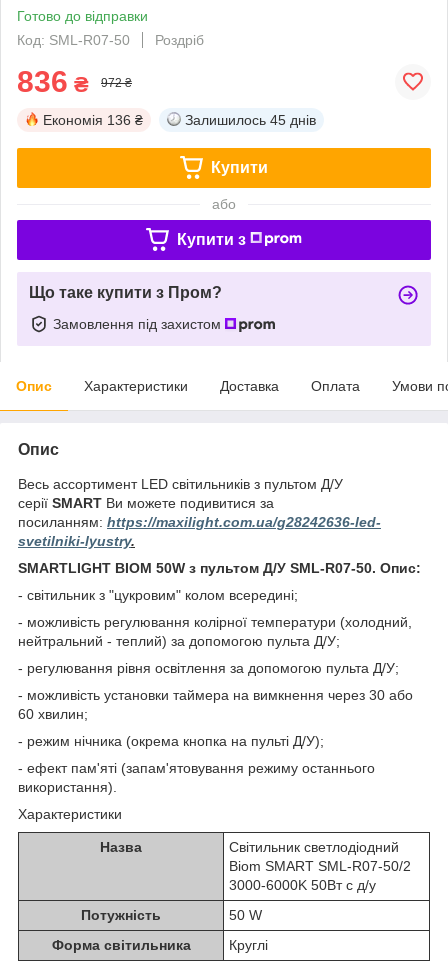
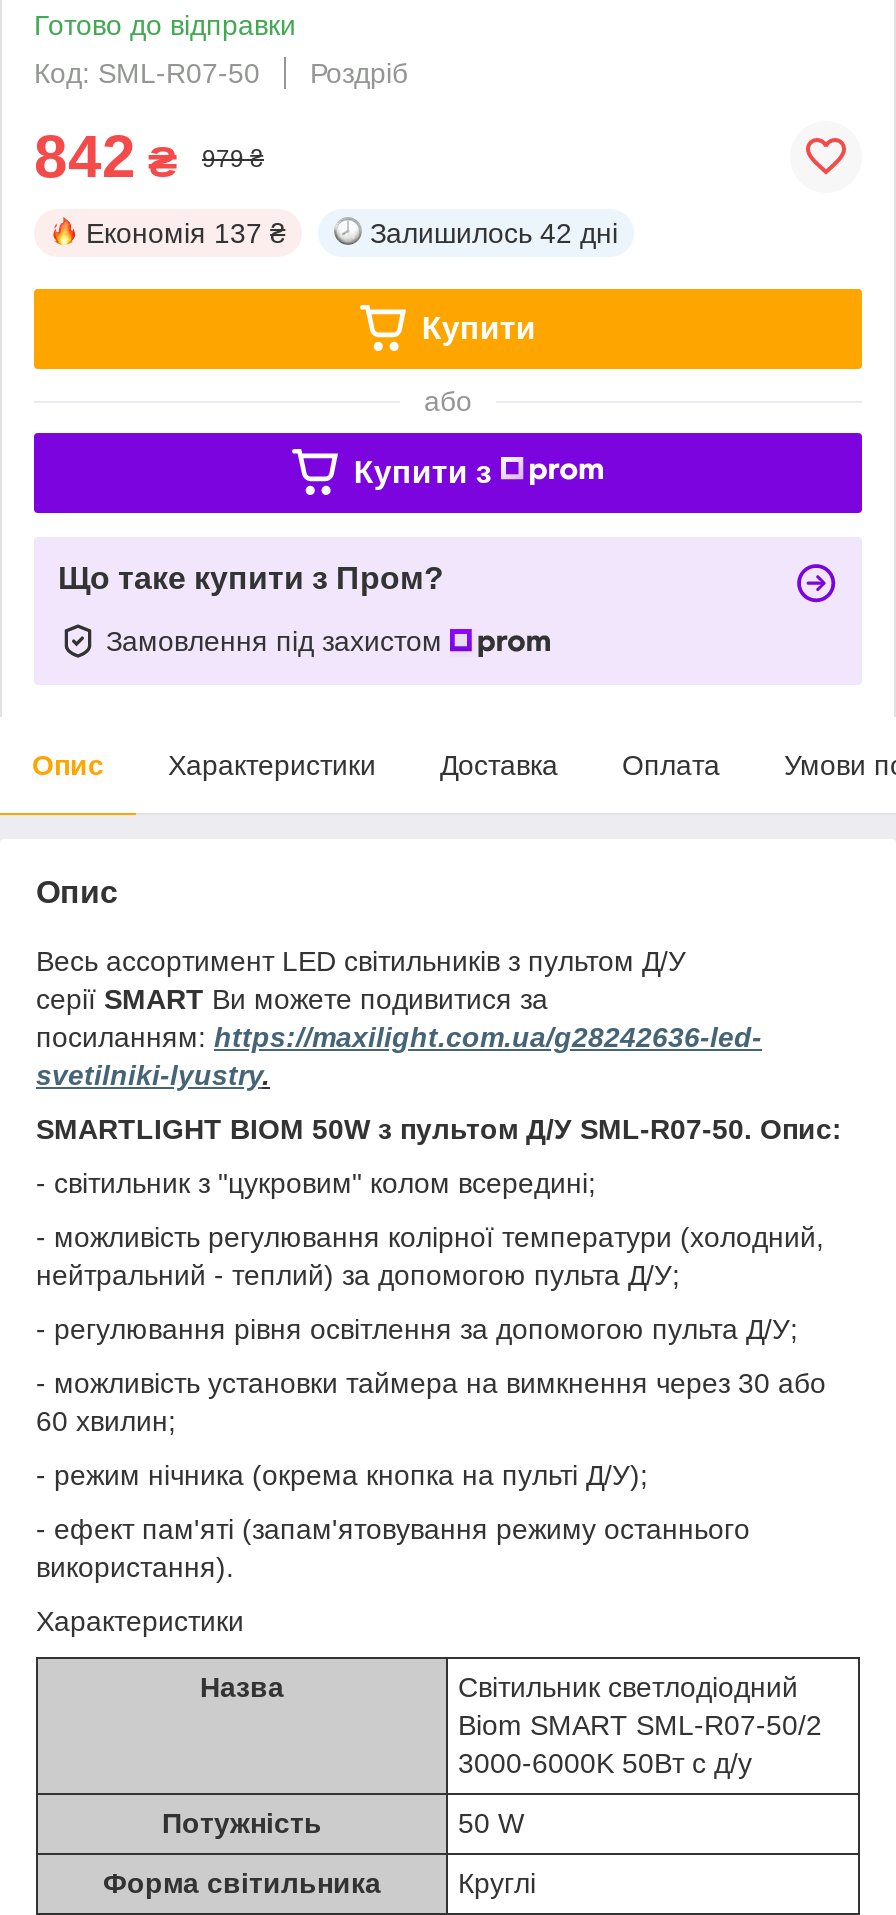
[17,65,89,98] 836 ₴ -> [34,123,178,189] 842 ₴
[101,76,132,90] 972 ₴ -> [202,145,264,173] 979 ₴
[43,112,143,128] Економія 136 ₴ -> [86,217,286,249] Економія 137 ₴
[185,112,316,128] Залишилось 45 днів -> [370,217,618,249] Залишилось 42 дні

